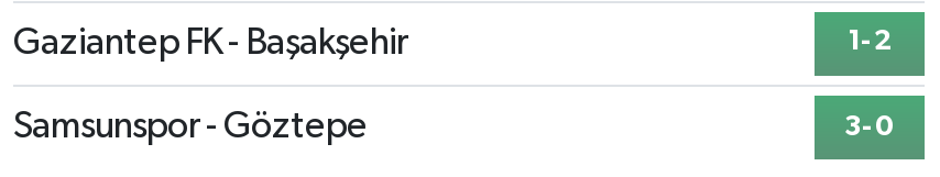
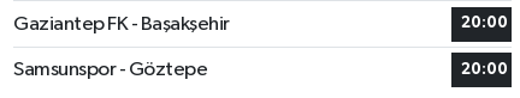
[848,29,892,57] 1-2 -> [461,16,508,31] 20:00
[844,113,895,142] 3-0 -> [461,62,508,77] 20:00

